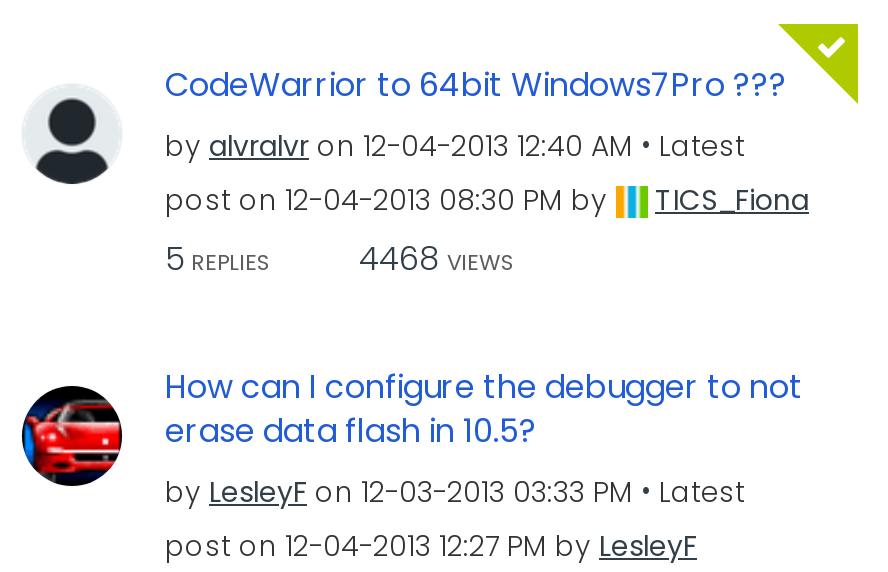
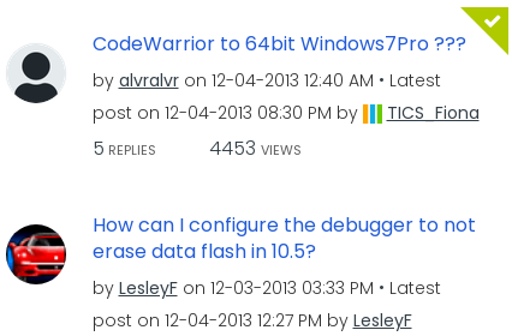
[165,235,515,281] 5 REPLIES 4468 VIEWS -> [92,134,301,161] 5 REPLIES 4453 VIEWS

